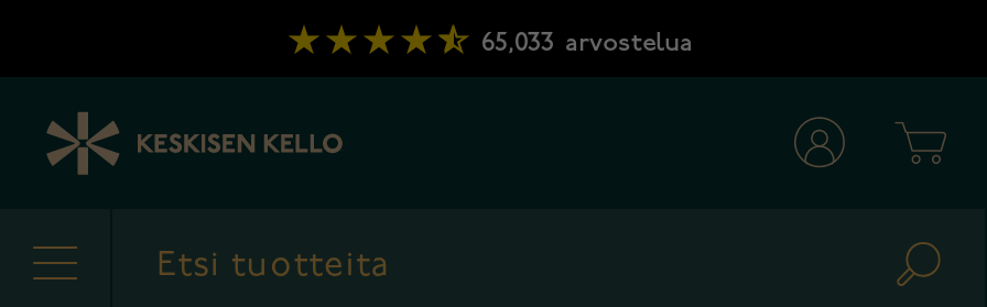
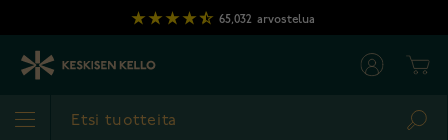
[481,26,693,59] 65,033 arvostelua -> [218,12,314,27] 65,032 arvostelua

